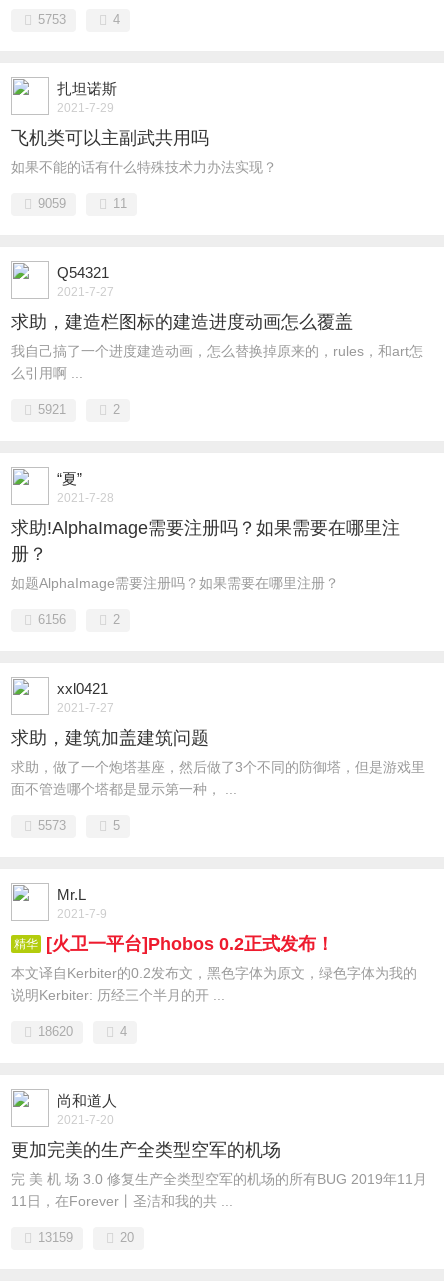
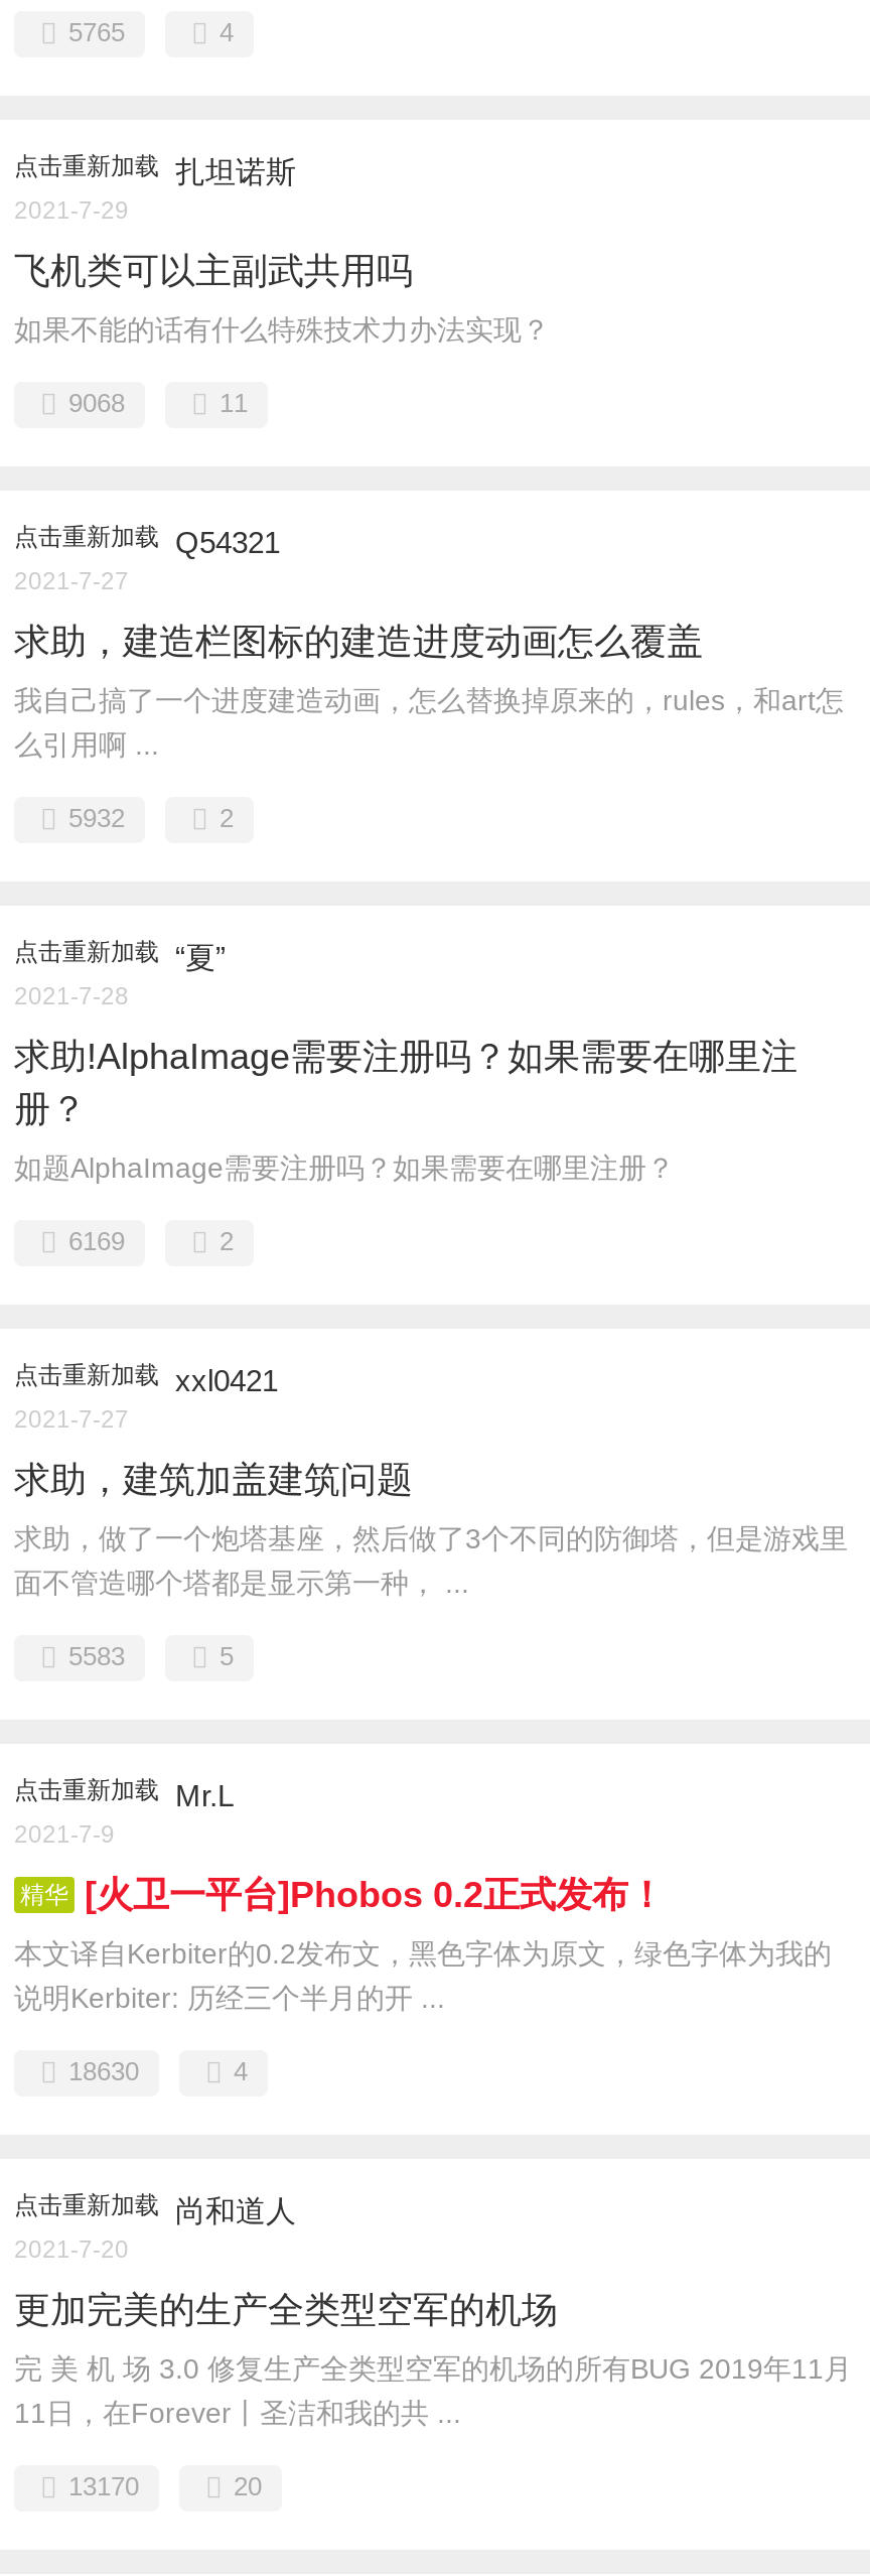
[38,12,66,27] 5753 -> [68,17,125,47] 5765
[57,80,117,97] 扎坦诺斯 -> [14,152,296,188] 点击重新加载 扎坦诺斯
[38,196,66,211] 9059 -> [68,388,125,418] 9068
[57,264,109,281] Q54321 -> [14,523,280,559] 点击重新加载 Q54321
[38,402,66,417] 5921 -> [68,803,125,833] 5932
[57,470,82,487] “夏” -> [14,938,226,974] 点击重新加载 “夏”
[38,612,66,627] 6156 -> [68,1226,125,1256] 6169
[57,680,108,697] xxl0421 -> [14,1361,278,1397] 点击重新加载 xxl0421
[38,818,66,833] 5573 -> [68,1641,125,1671] 5583
[57,886,86,903] Mr.L -> [14,1776,234,1812] 点击重新加载 Mr.L
[38,1024,73,1039] 18620 -> [68,2056,139,2086] 18630
[57,1092,117,1109] 尚和道人 -> [14,2191,296,2227] 点击重新加载 尚和道人
[38,1230,73,1245] 13159 -> [68,2471,139,2501] 13170

